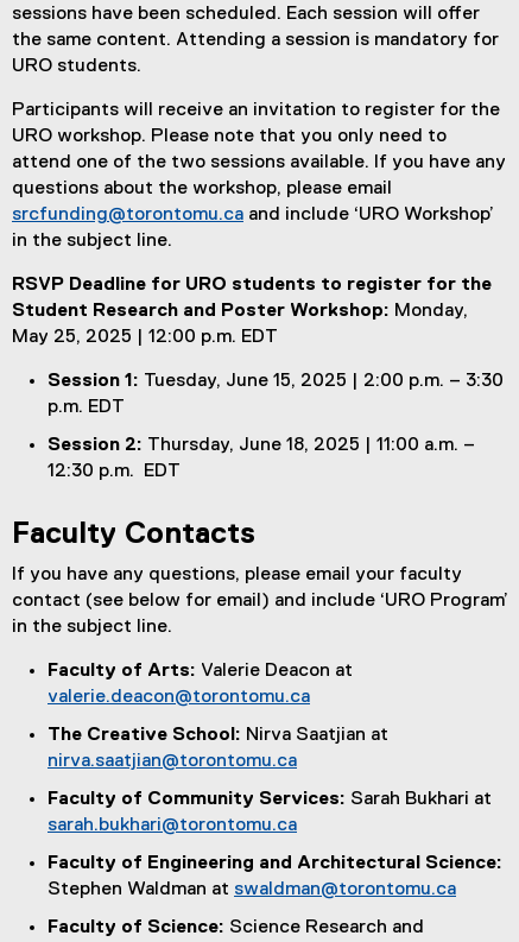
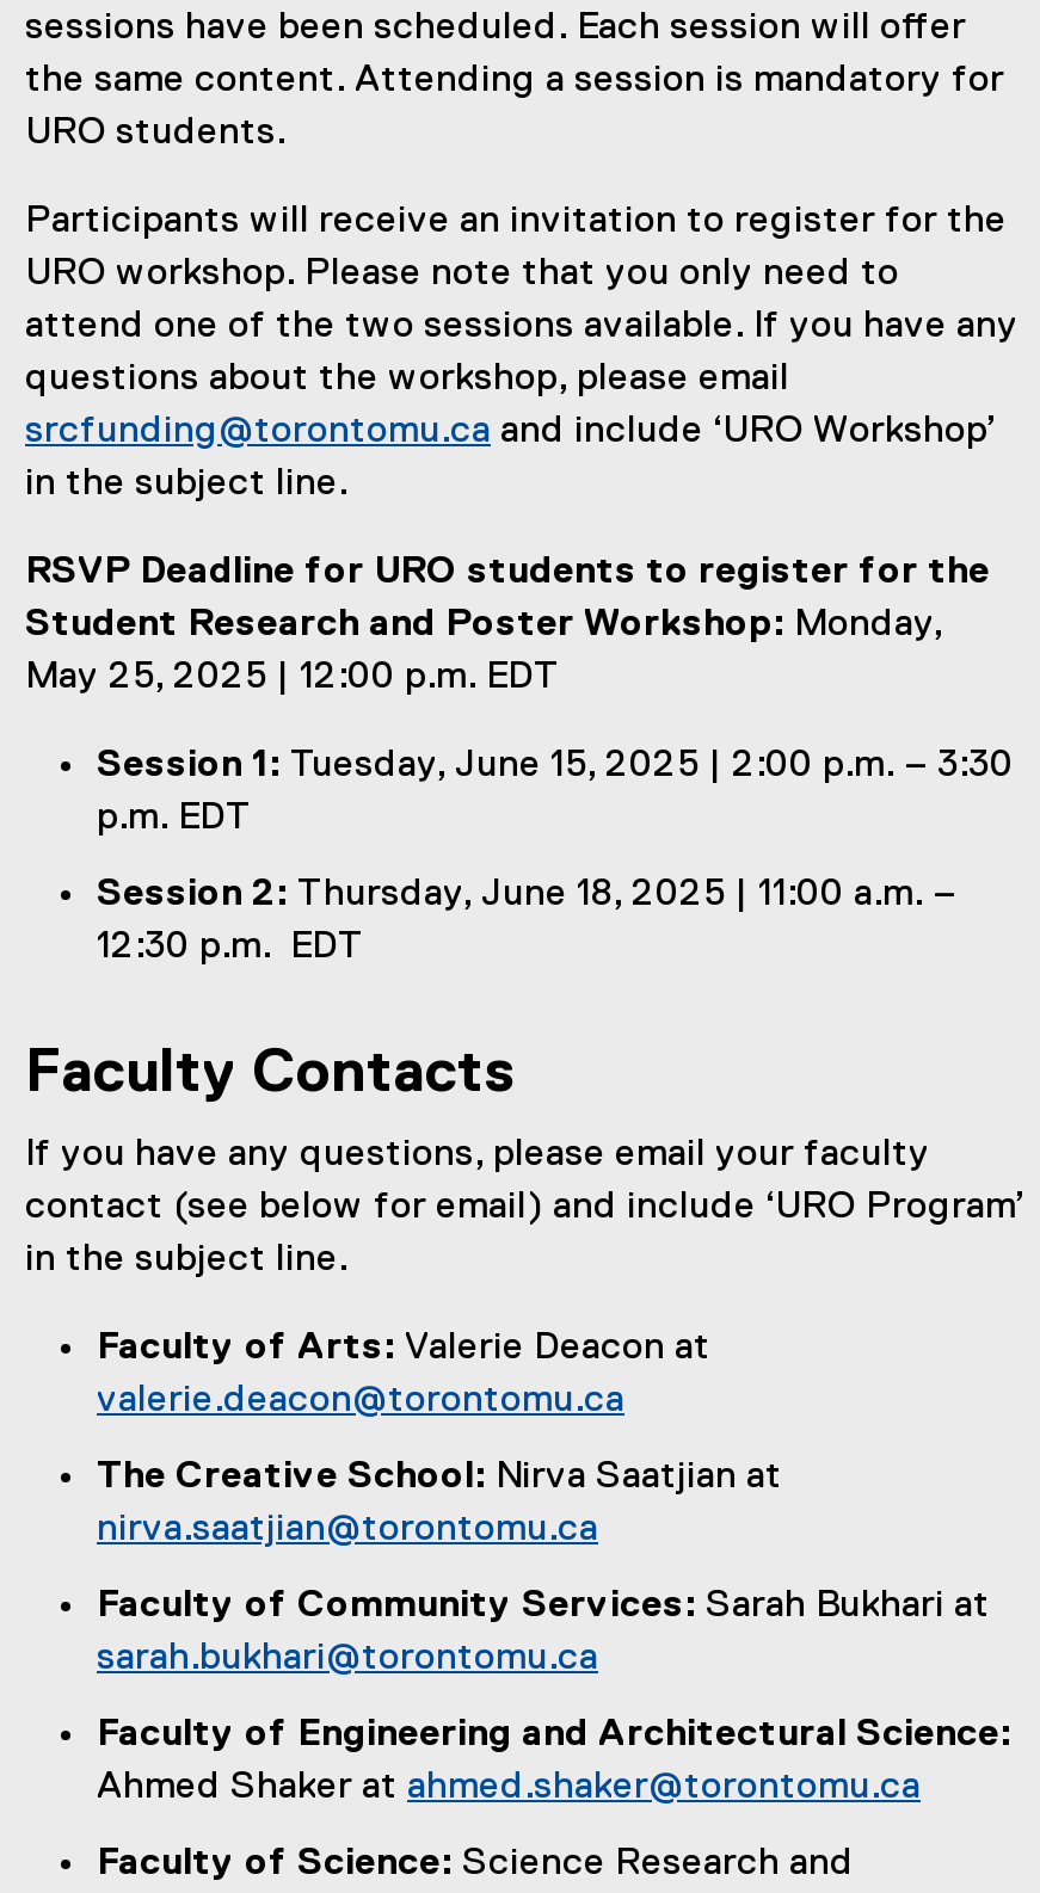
[48,880,456,899] Stephen Waldman at swaldman@torontomu.ca -> [97,1768,921,1806] Ahmed Shaker at ahmed.shaker@torontomu.ca

